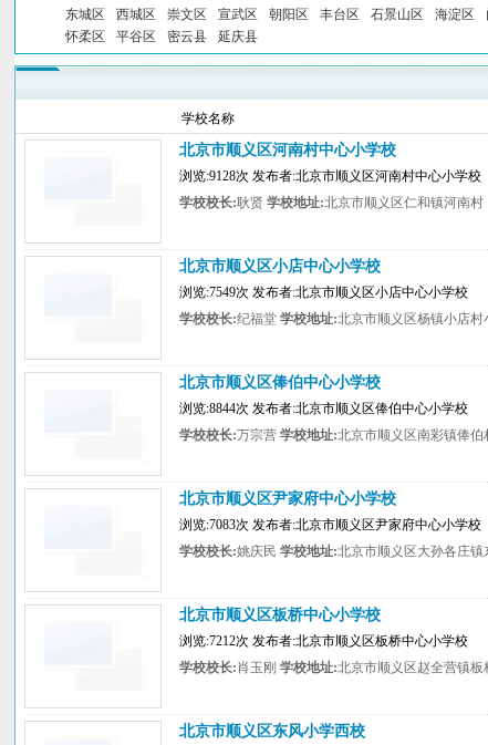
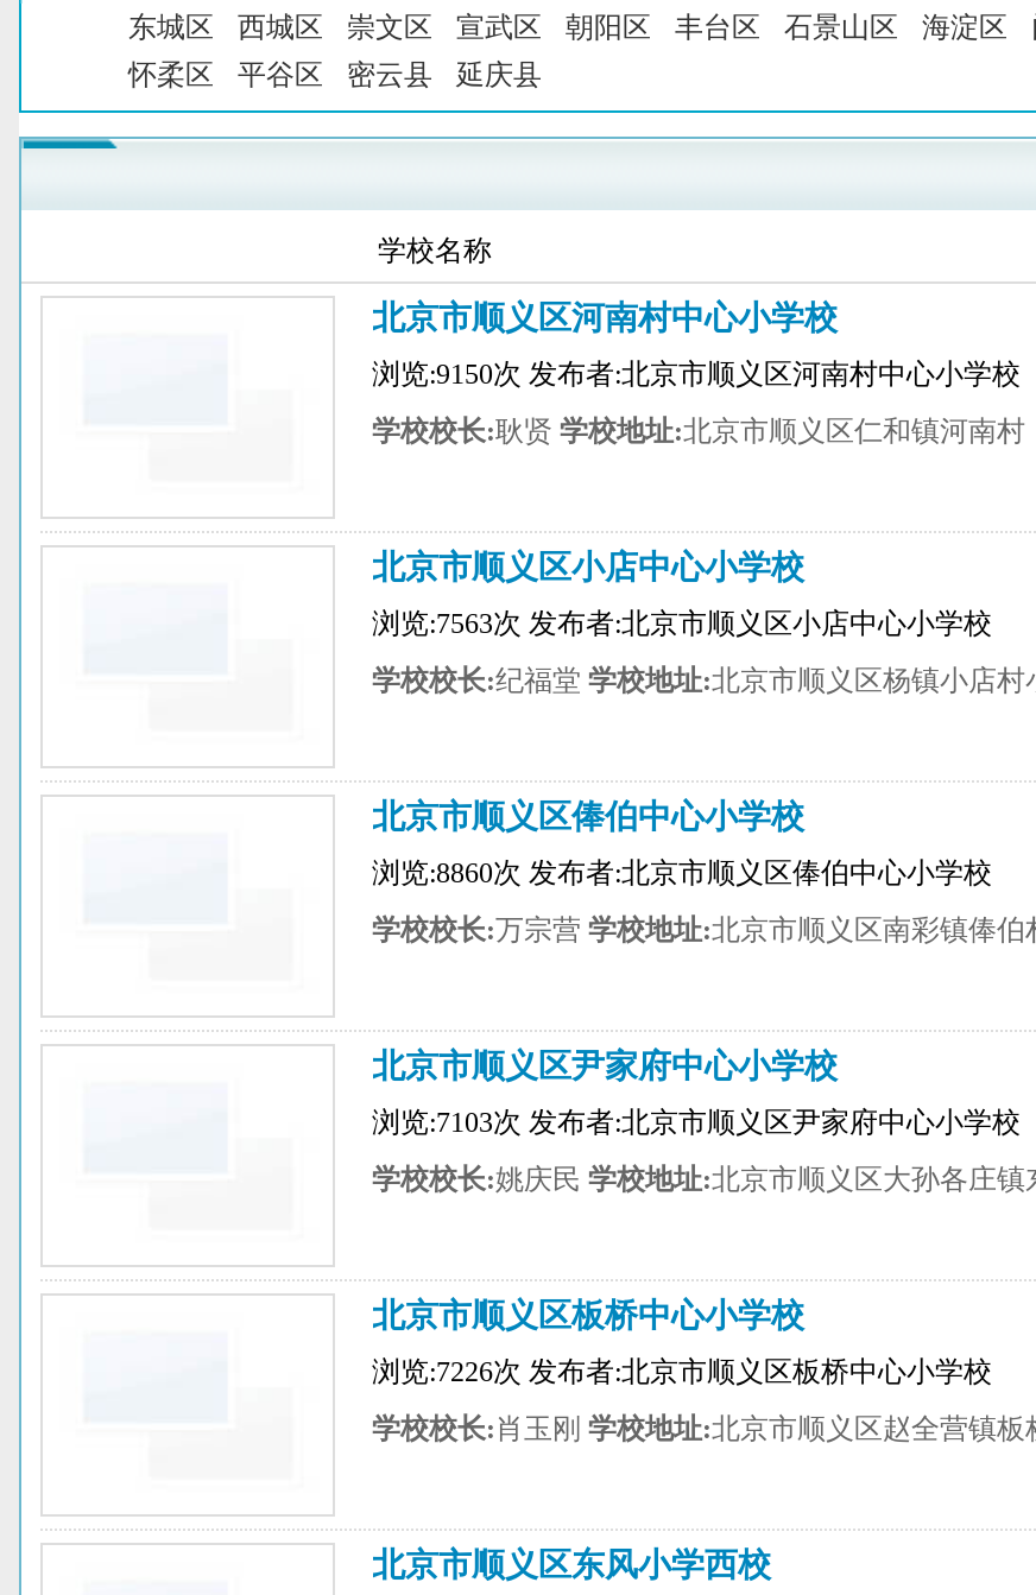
[179,168,481,184] 浏览:9128次 发布者:北京市顺义区河南村中心小学校 -> [372,357,1021,391] 浏览:9150次 发布者:北京市顺义区河南村中心小学校
[179,284,468,300] 浏览:7549次 发布者:北京市顺义区小店中心小学校 -> [372,607,992,640] 浏览:7563次 发布者:北京市顺义区小店中心小学校
[179,401,468,416] 浏览:8844次 发布者:北京市顺义区俸伯中心小学校 -> [372,856,992,890] 浏览:8860次 发布者:北京市顺义区俸伯中心小学校
[179,517,481,532] 浏览:7083次 发布者:北京市顺义区尹家府中心小学校 -> [372,1106,1021,1139] 浏览:7103次 发布者:北京市顺义区尹家府中心小学校
[179,633,468,649] 浏览:7212次 发布者:北京市顺义区板桥中心小学校 -> [372,1355,992,1388] 浏览:7226次 发布者:北京市顺义区板桥中心小学校

